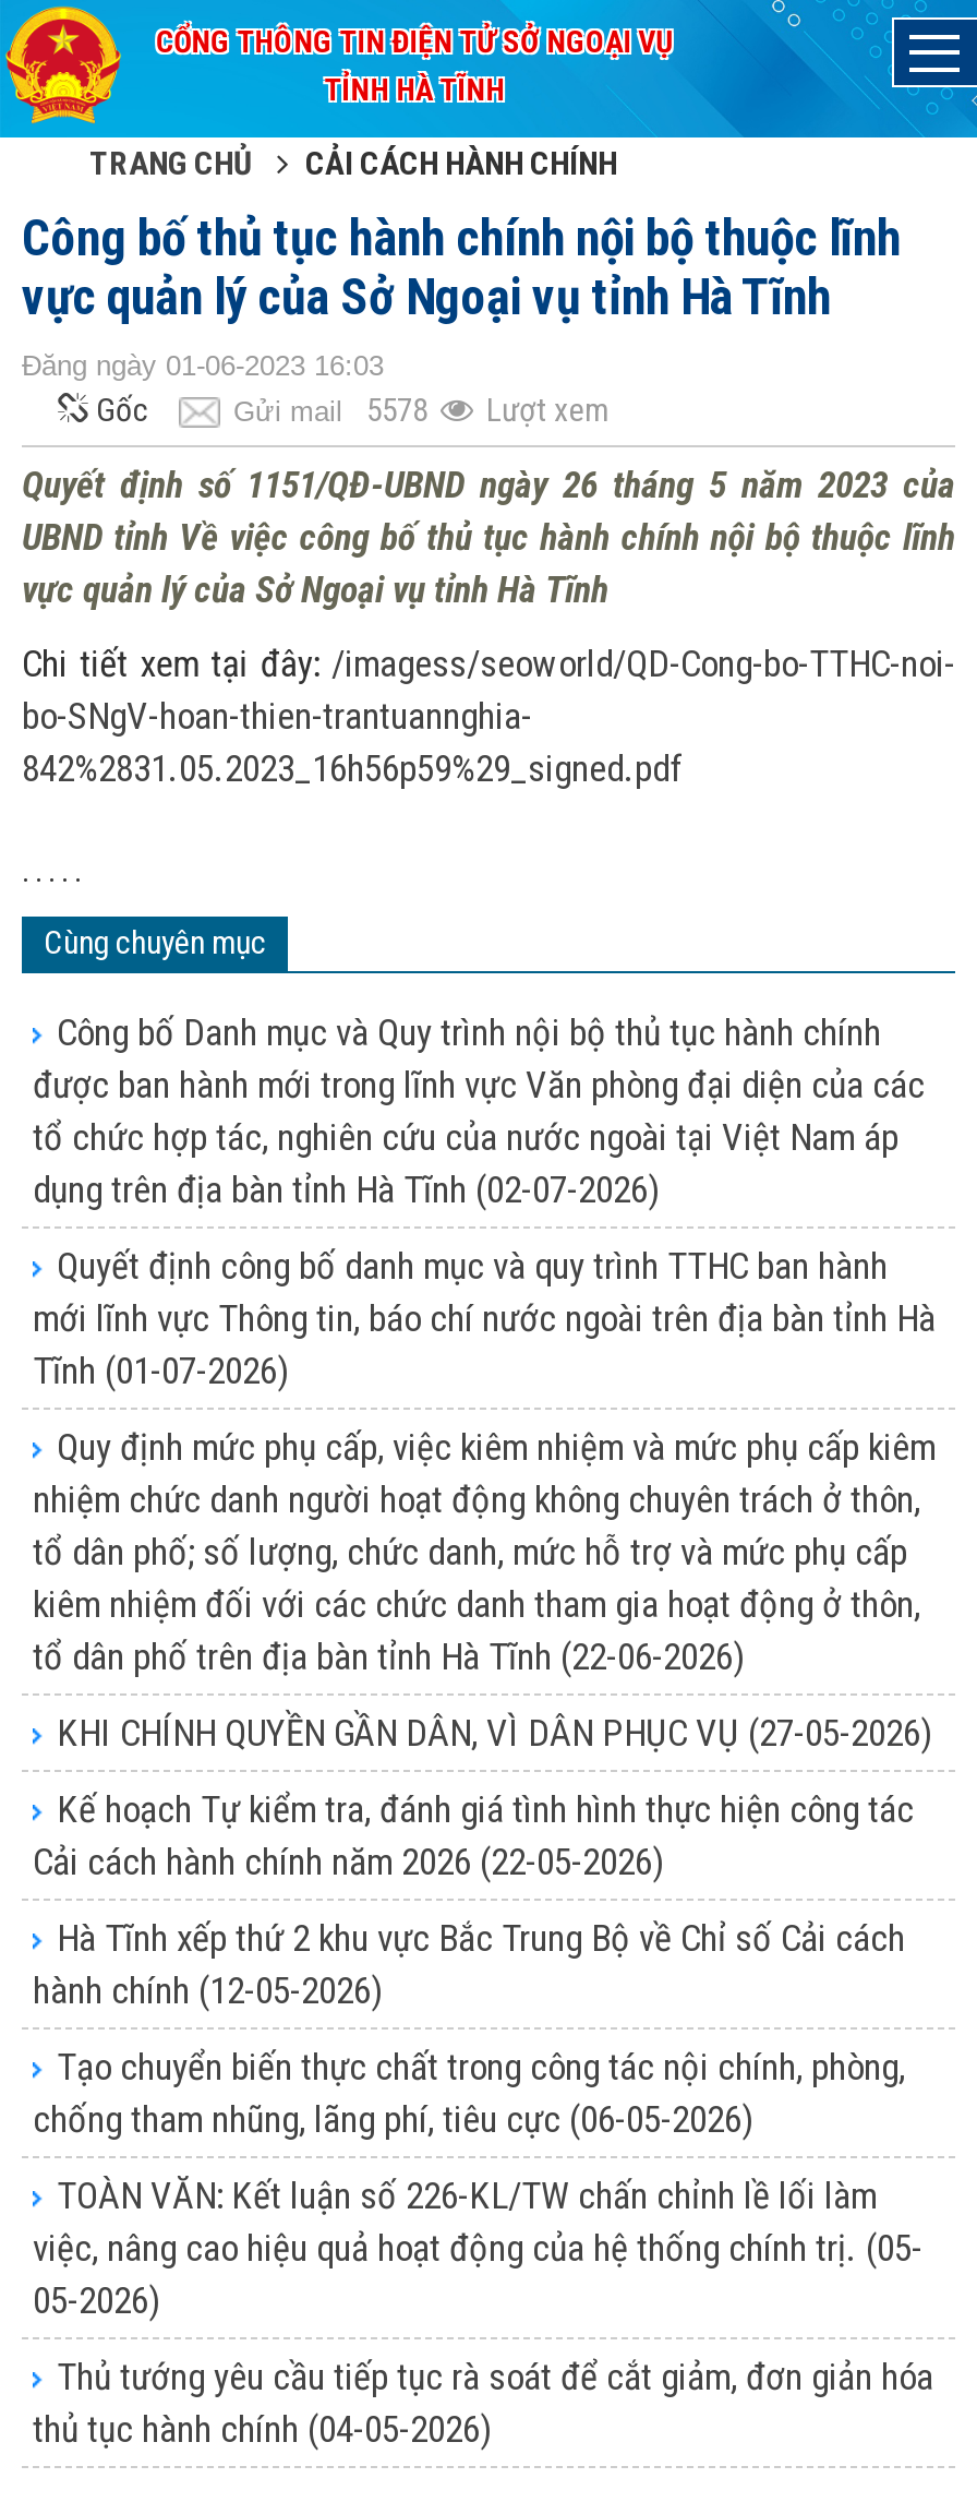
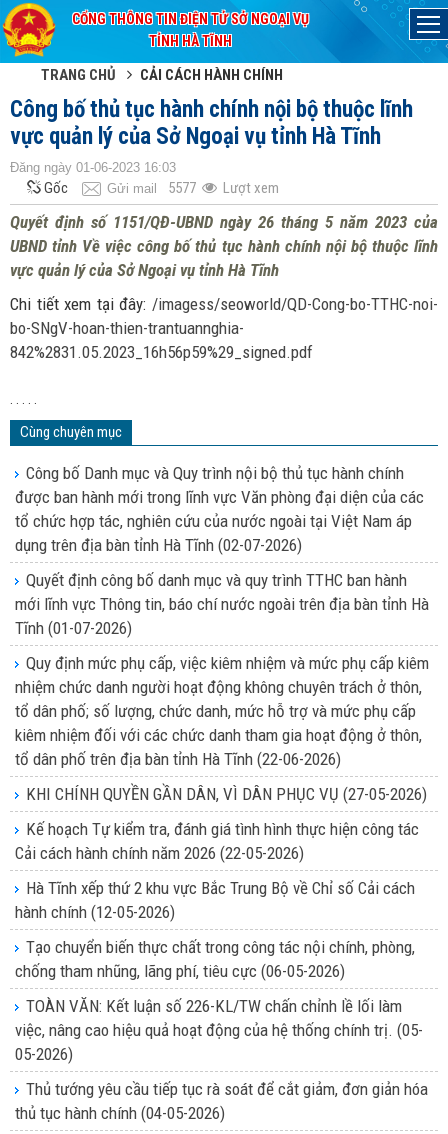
[233,391,608,430] Gửi mail 5578 Lượt xem -> [107,179,279,197] Gửi mail 5577 Lượt xem

